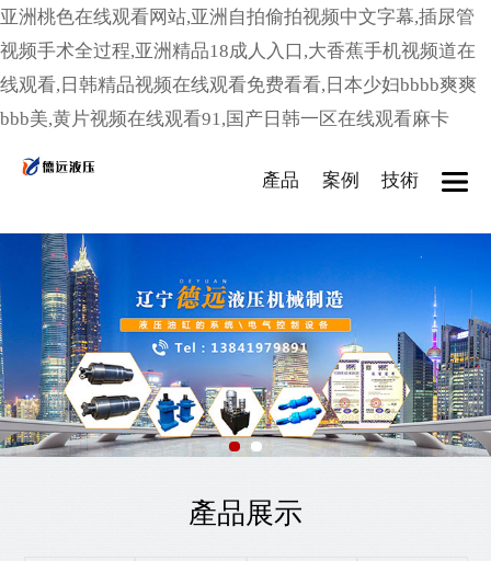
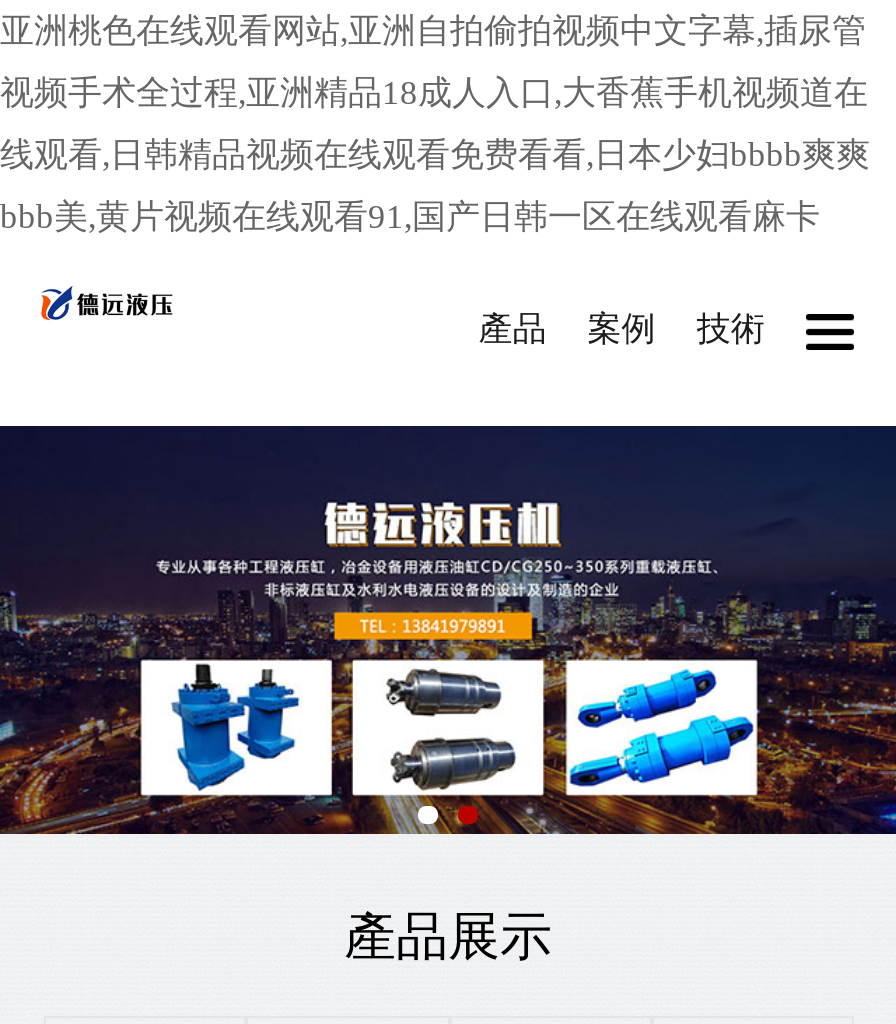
[3,232,488,457] [image] -> [6,424,890,836] [image]

